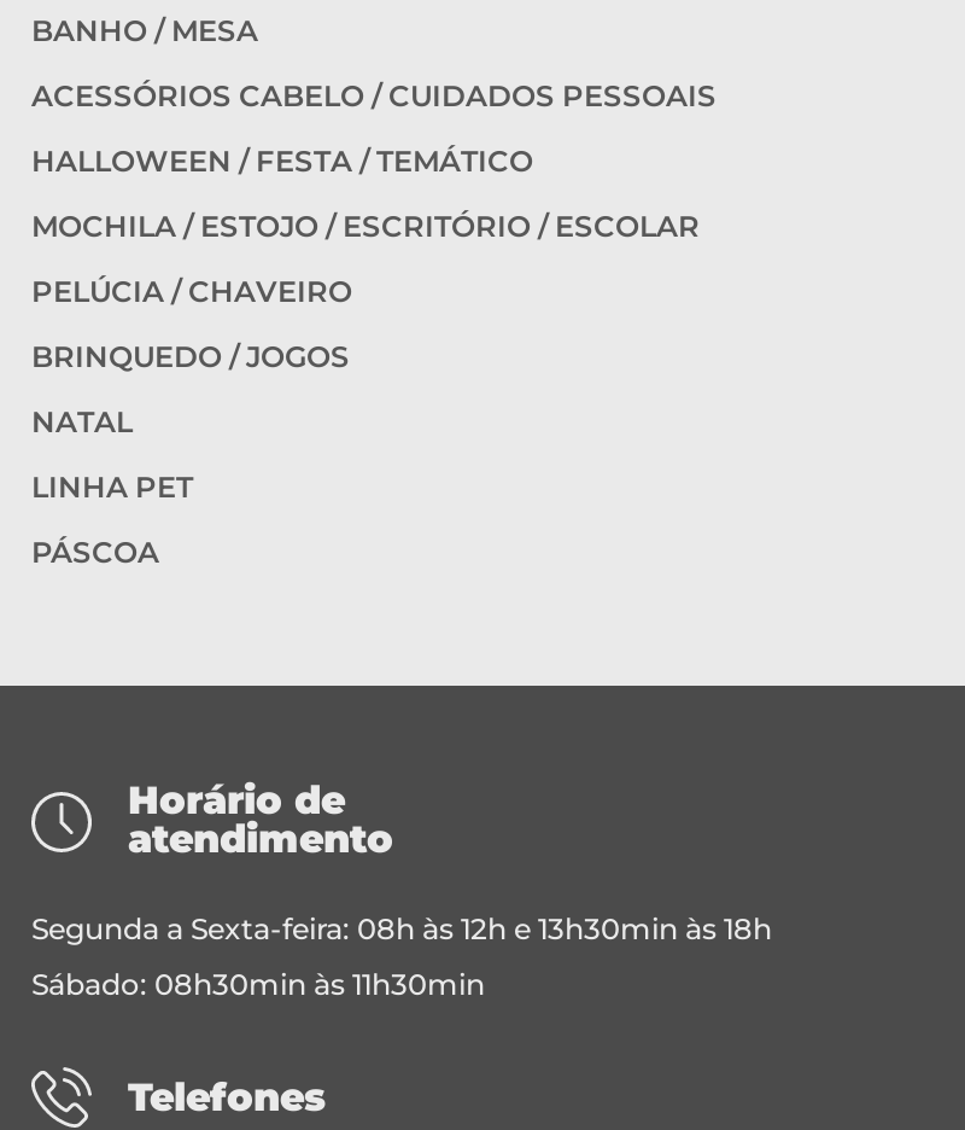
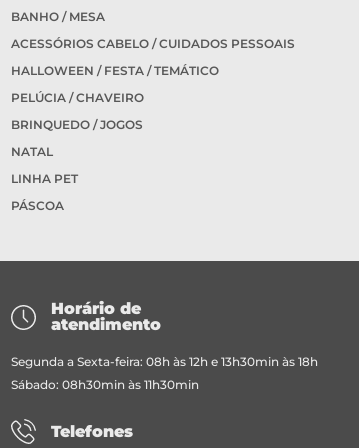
[31,208,700,244] MOCHILA / ESTOJO / ESCRITÓRIO / ESCOLAR -> none

